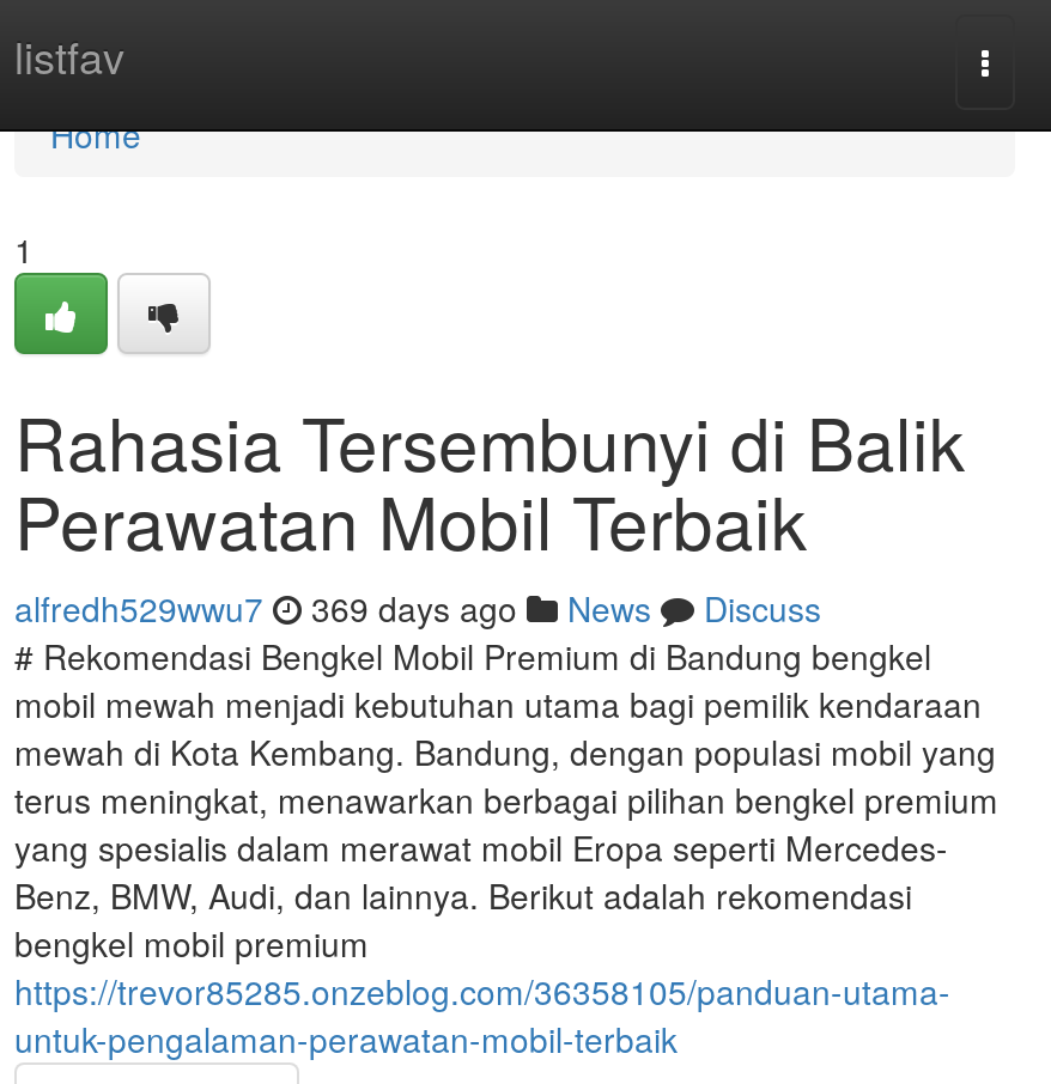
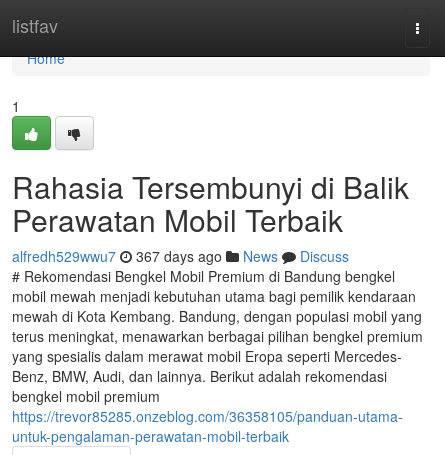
[14,584,821,632] alfredh529wwu7 369 days ago News Discuss -> [12,246,349,266] alfredh529wwu7 367 days ago News Discuss

